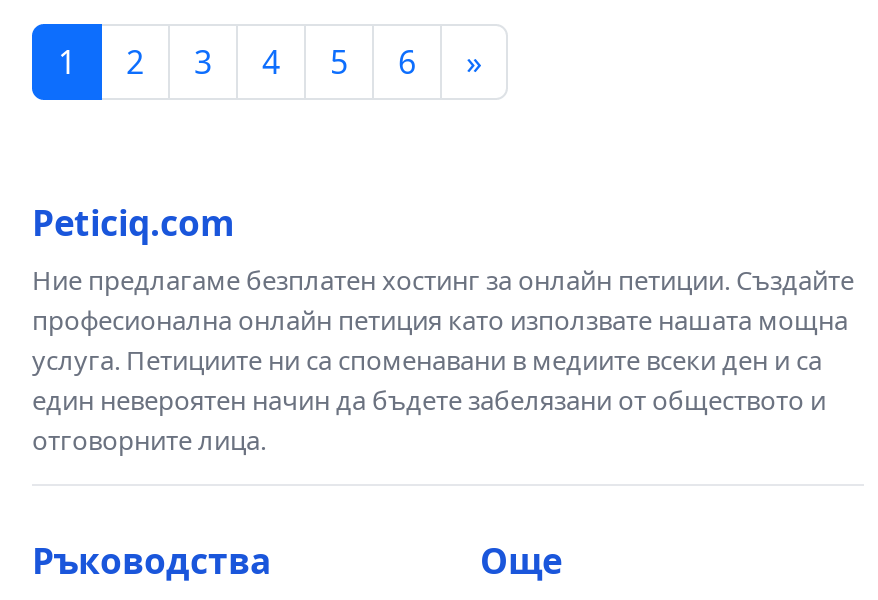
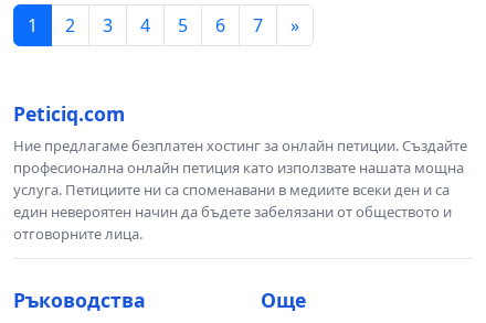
none -> [253,13,263,37] 7

